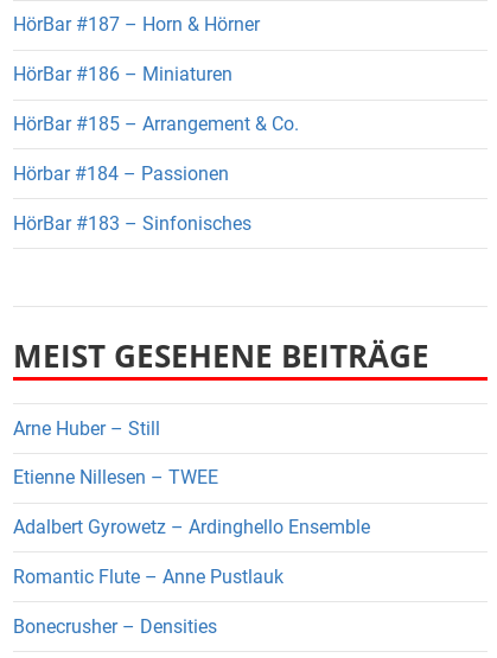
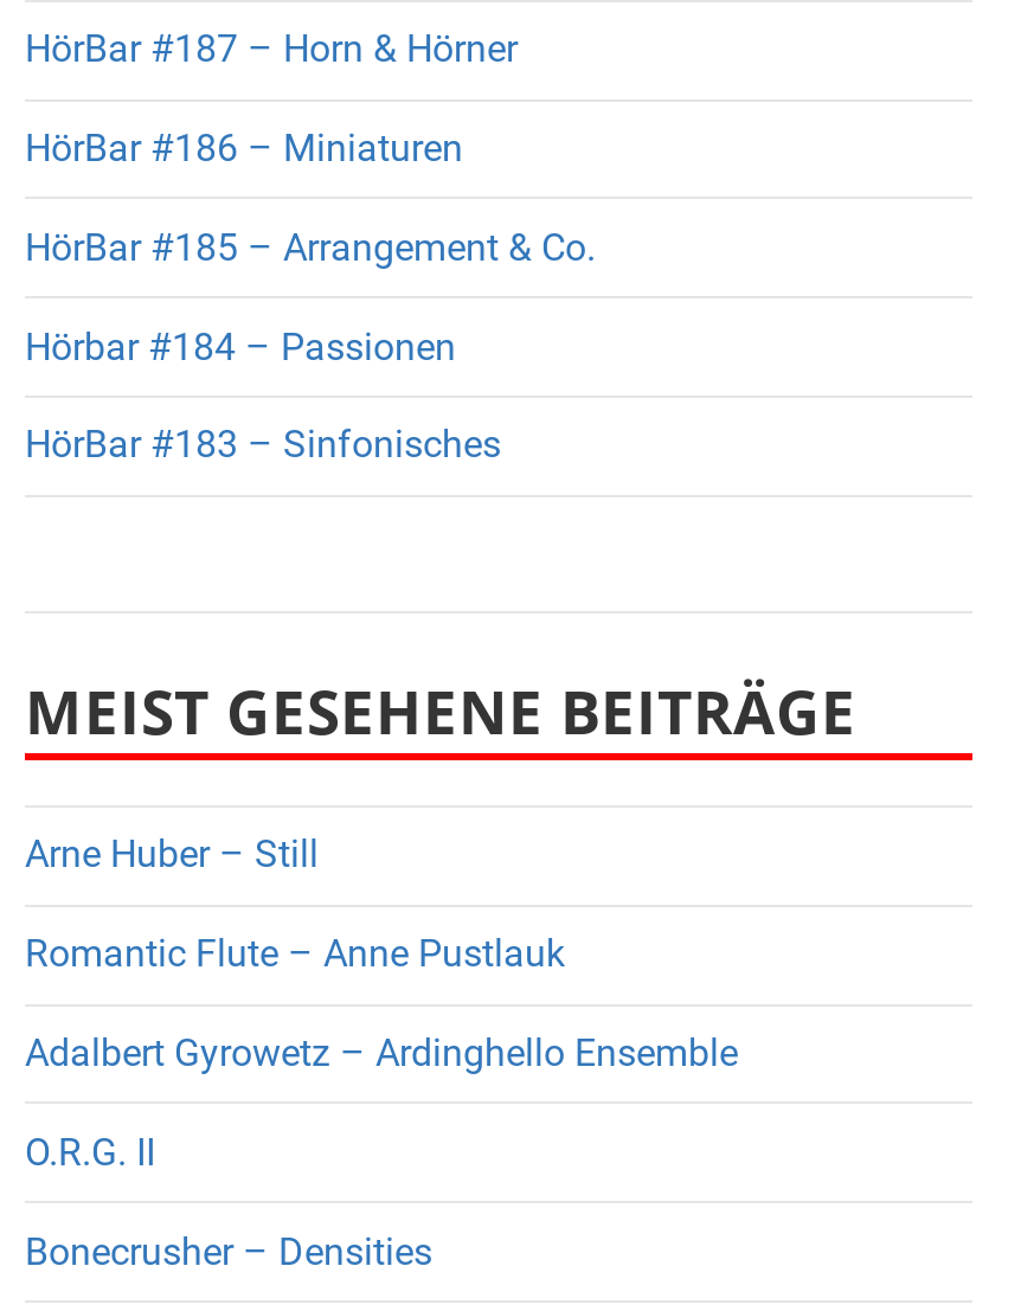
[13,466,218,489] Etienne Nillesen – TWEE -> none
none -> [25,1130,155,1175] O.R.G. II
moved [13,565,283,588] -> [25,932,565,977]: Romantic Flute – Anne Pustlauk

